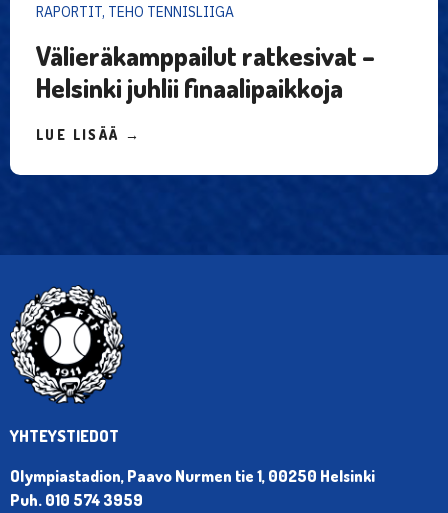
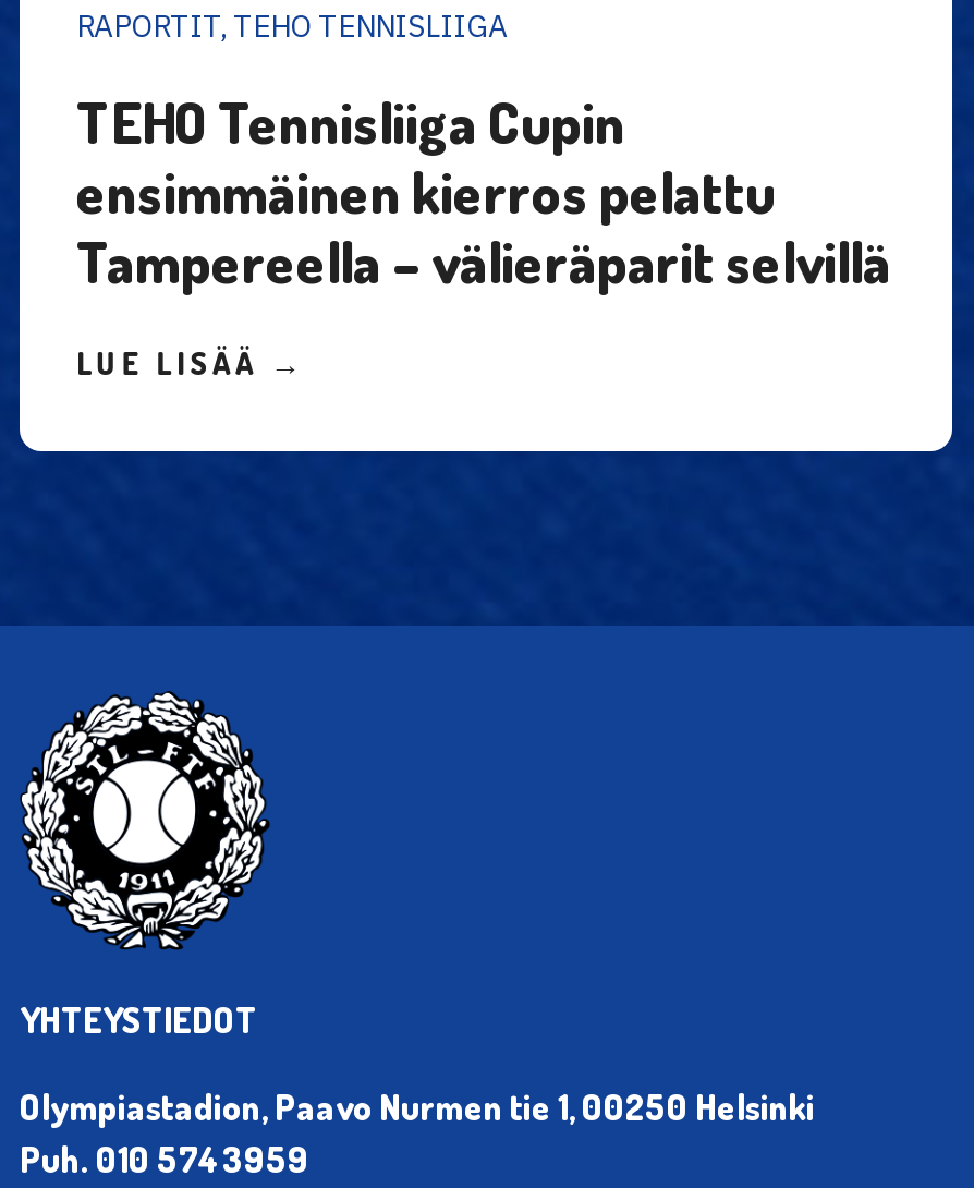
[36,39,375,104] Välieräkamppailut ratkesivat – | Helsinki juhlii finaalipaikkoja -> [76,86,891,297] TEHO Tennisliiga Cupin | ensimmäinen kierros pelattu | Tampereella – välieräparit selvillä

